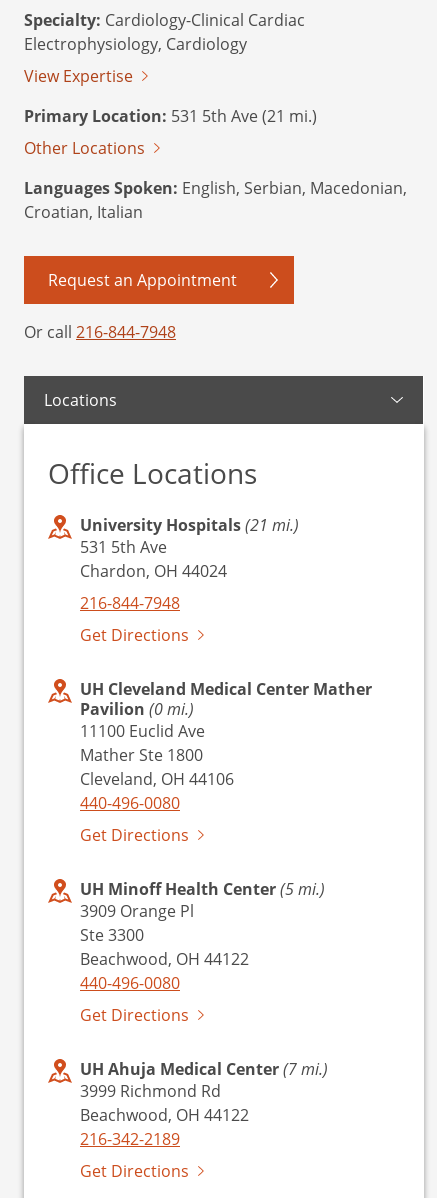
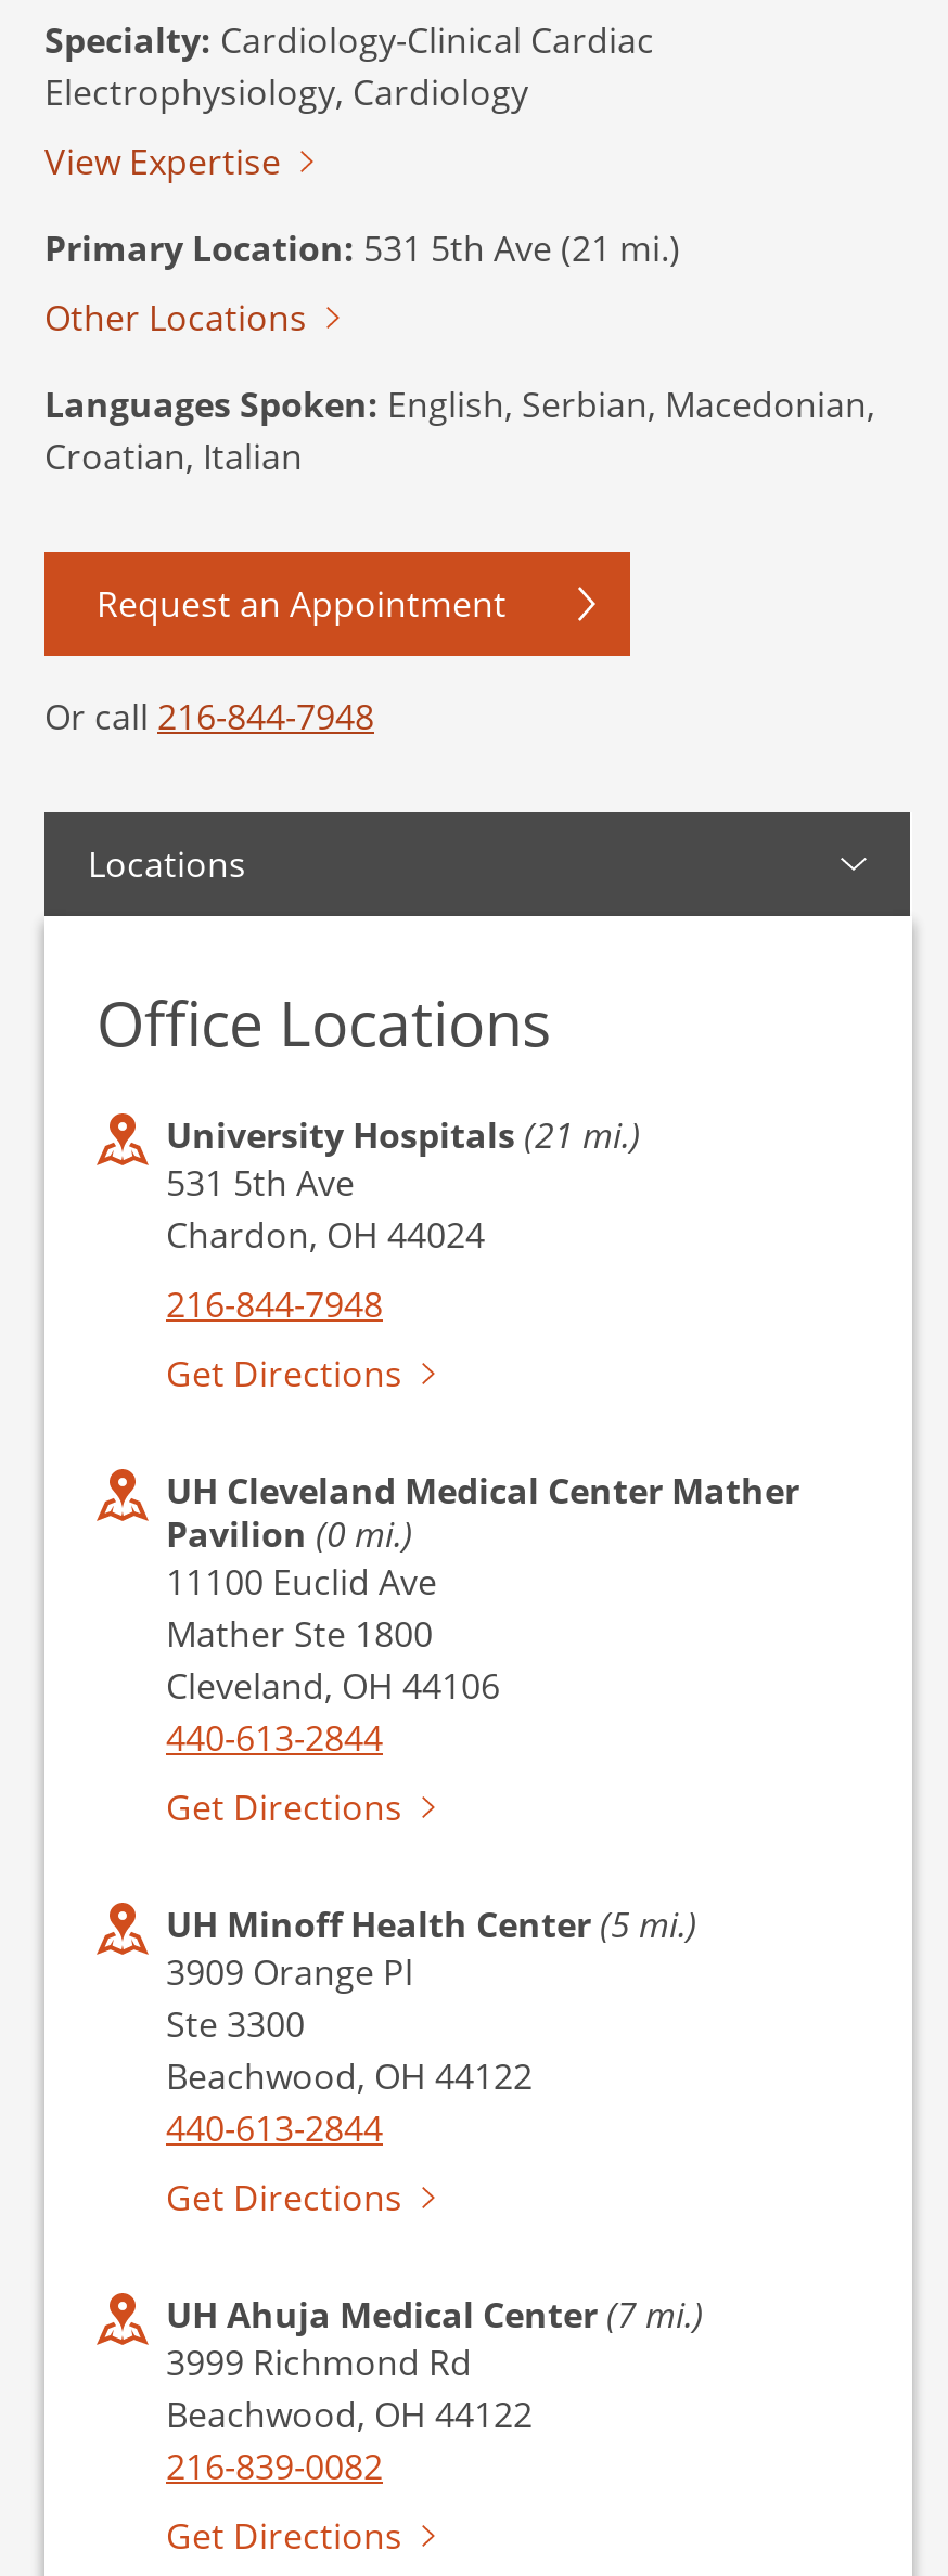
[80,791,180,812] 440-496-0080 -> [166,1713,383,1761] 440-613-2844
[80,971,180,992] 440-496-0080 -> [166,2103,383,2151] 440-613-2844
[80,1127,180,1148] 216-342-2189 -> [166,2442,383,2489] 216-839-0082

